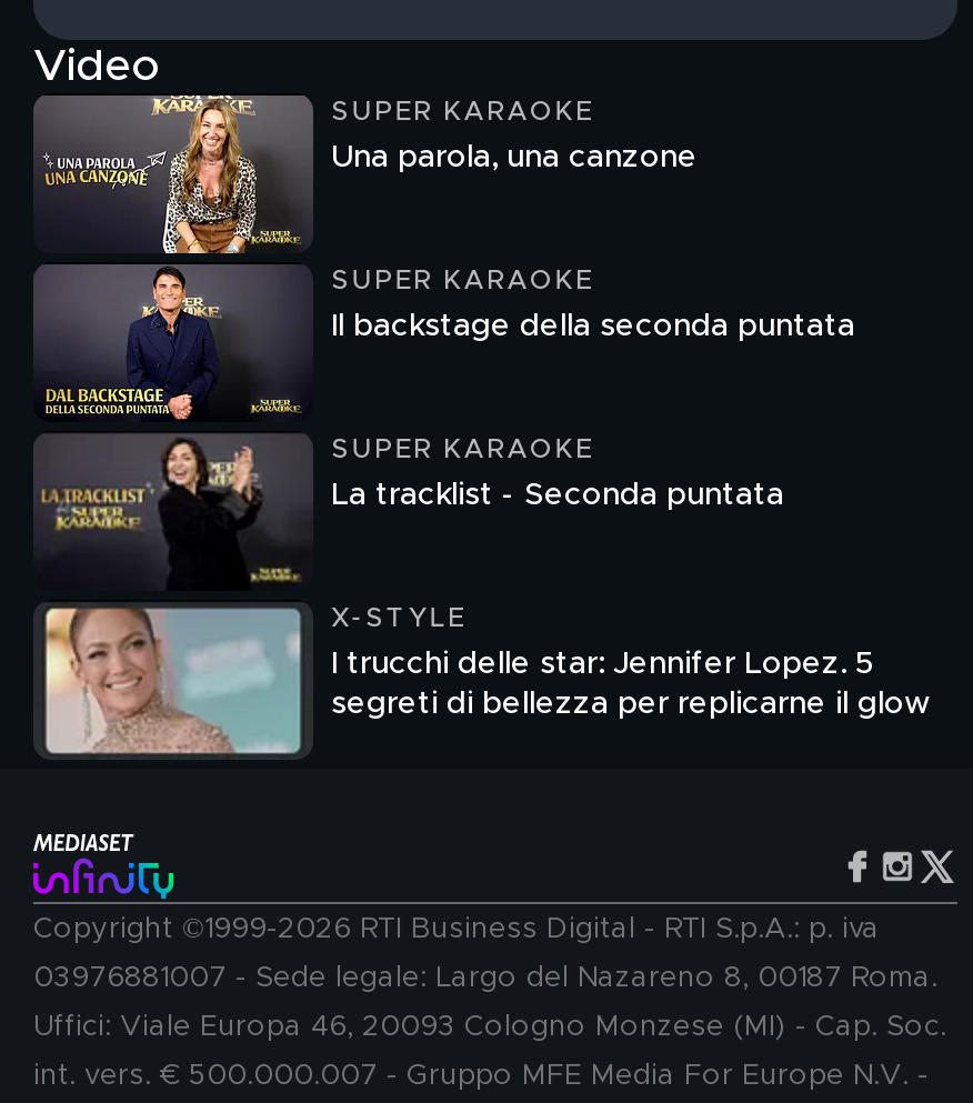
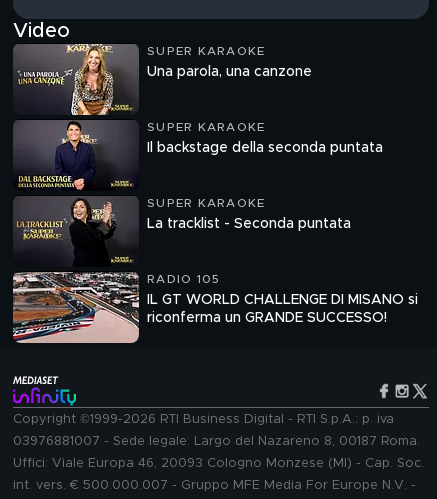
[33,602,466,760] [image] | X-STYLE -> [12,271,220,344] [image] | RADIO 105
[331,649,931,720] I trucchi delle star: Jennifer Lopez. 5 | segreti di bellezza per replicarne il glow -> [147,293,418,325] IL GT WORLD CHALLENGE DI MISANO si | riconferma un GRANDE SUCCESSO!

